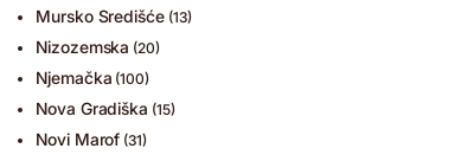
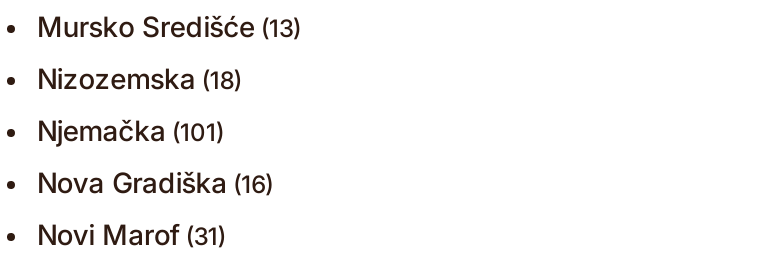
[36,37,160,57] Nizozemska (20) -> [37,61,242,95] Nizozemska (18)
[36,67,150,88] Njemačka (100) -> [37,113,224,147] Njemačka (101)
[36,98,176,118] Nova Gradiška (15) -> [37,165,273,199] Nova Gradiška (16)

